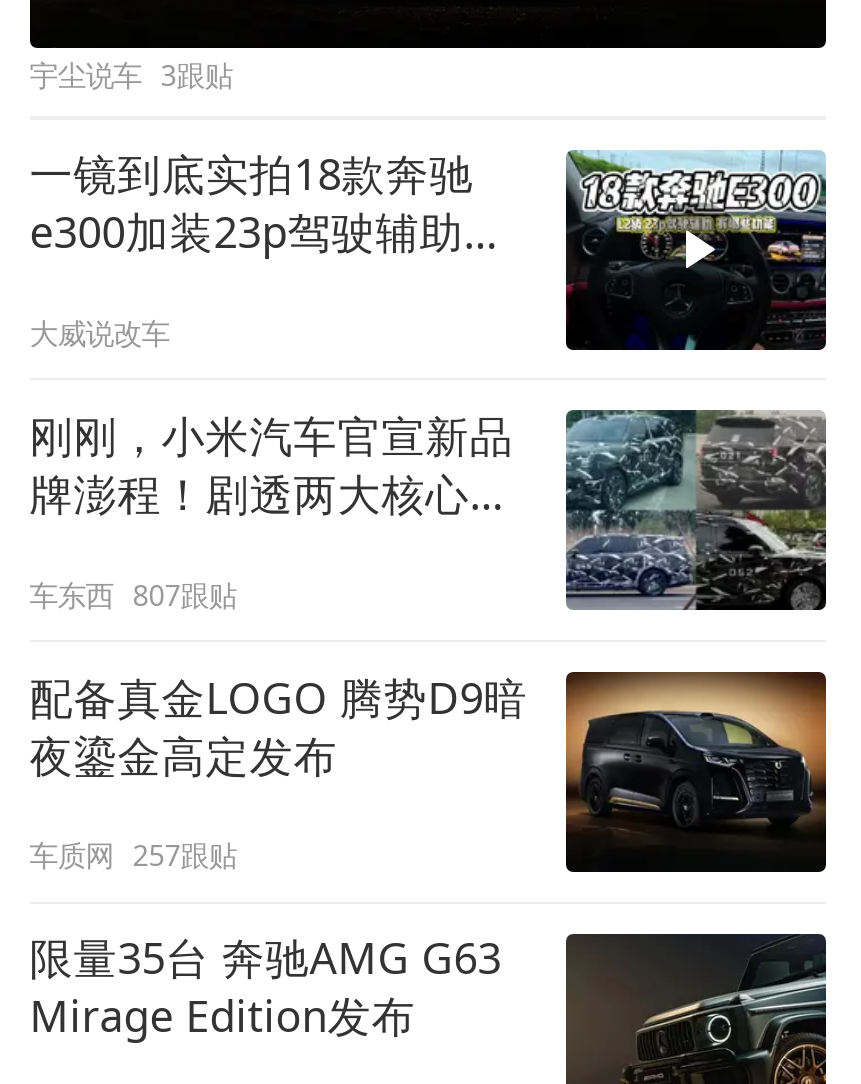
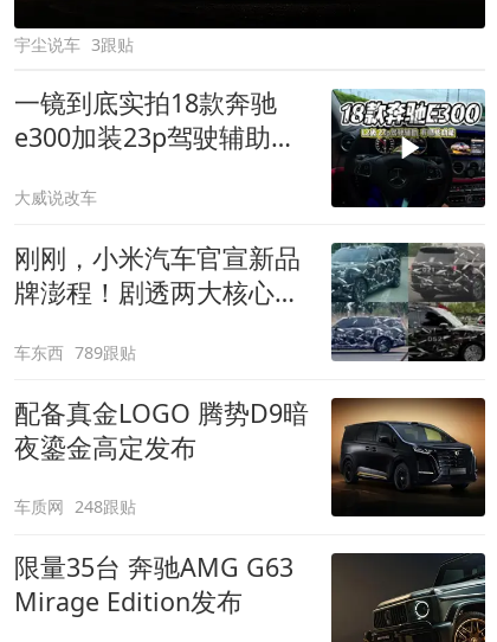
[29,575,237,613] 车东西 807跟贴 -> [14,341,136,363] 车东西 789跟贴
[29,836,237,874] 车质网 257跟贴 -> [14,495,136,518] 车质网 248跟贴

